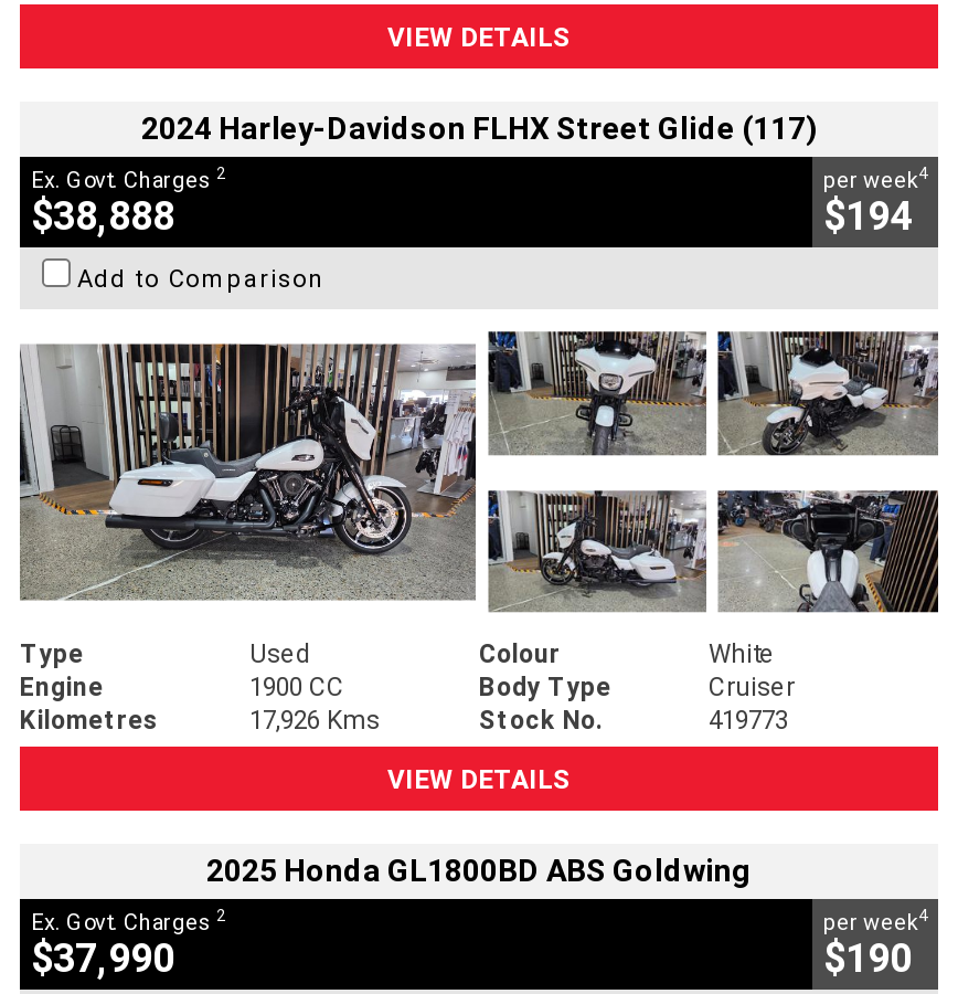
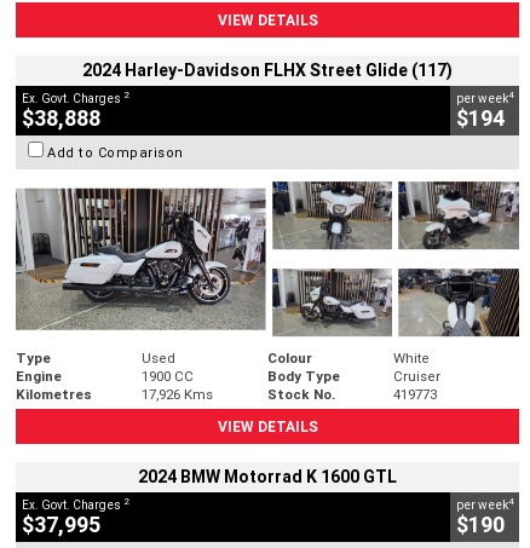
[206,850,752,890] 2025 Honda GL1800BD ABS Goldwing -> [138,466,397,488] 2024 BMW Motorrad K 1600 GTL
[31,931,174,982] $37,990 -> [22,511,100,539] $37,995

